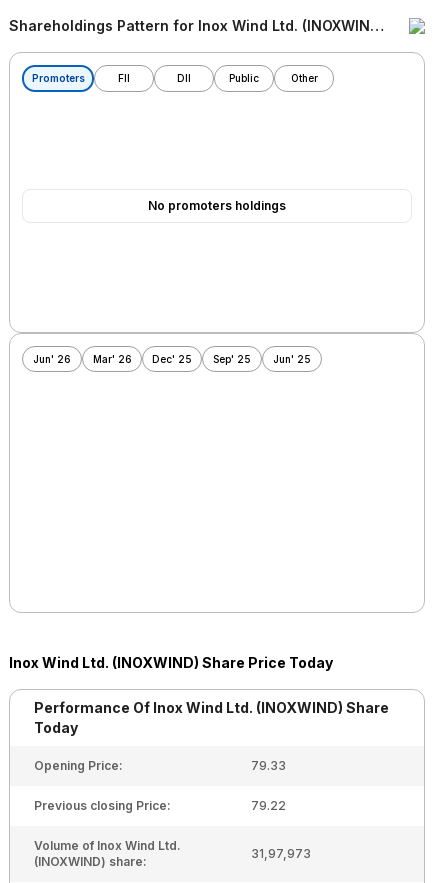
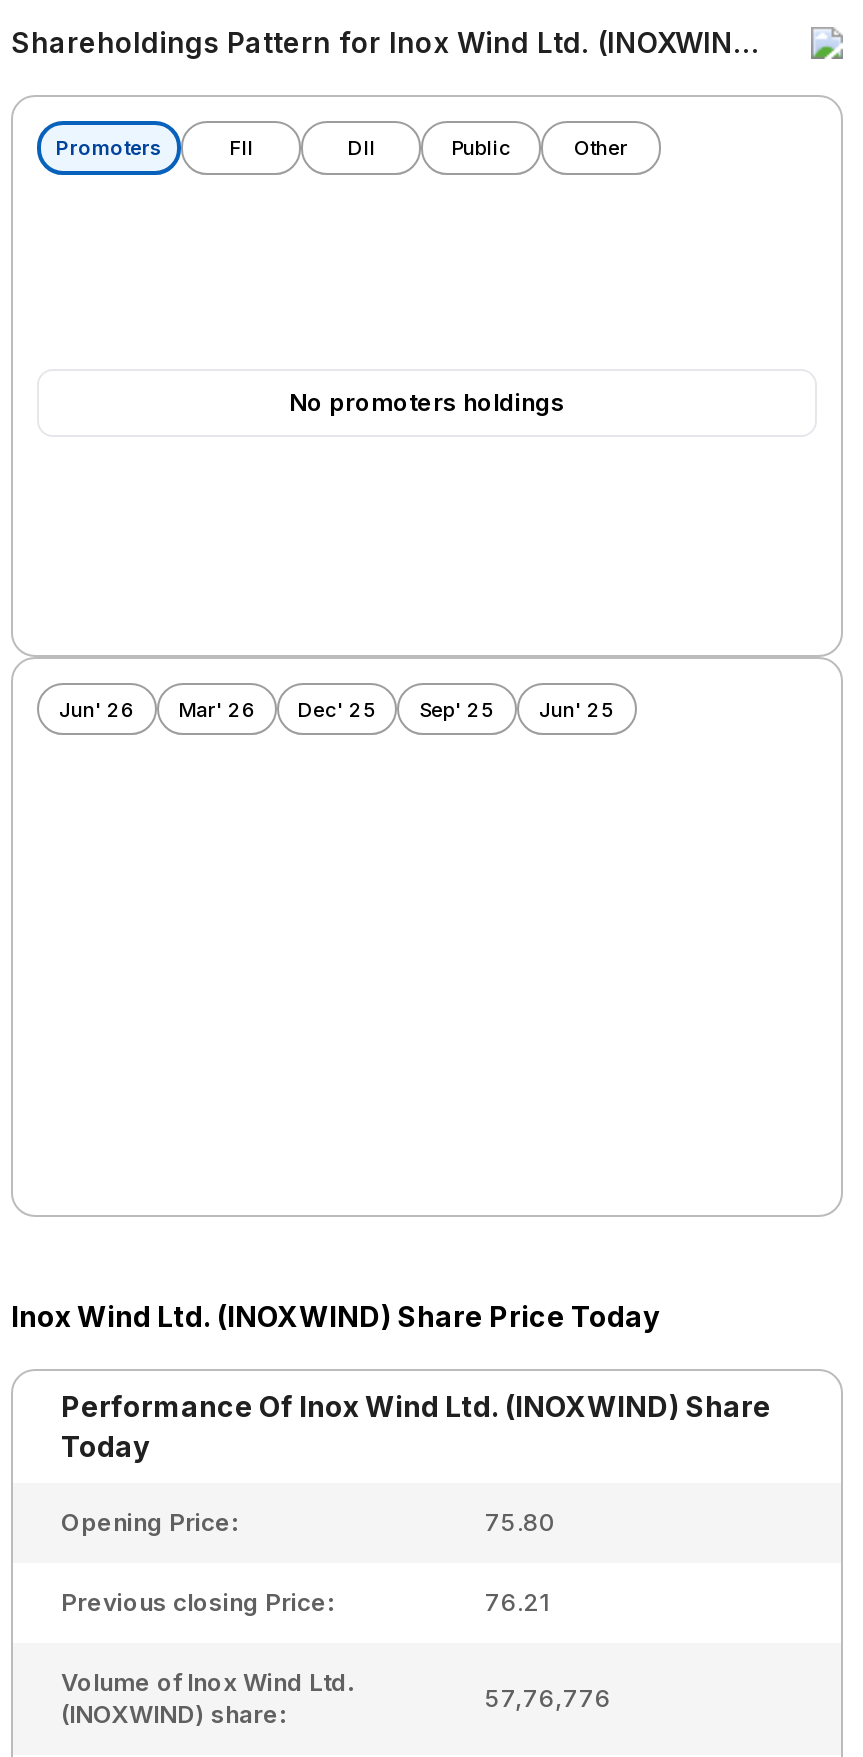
[251,758,286,773] 79.33 -> [485,1507,555,1537] 75.80
[251,798,286,813] 79.22 -> [485,1587,549,1617] 76.21
[251,846,311,861] 31,97,973 -> [485,1683,611,1713] 57,76,776

